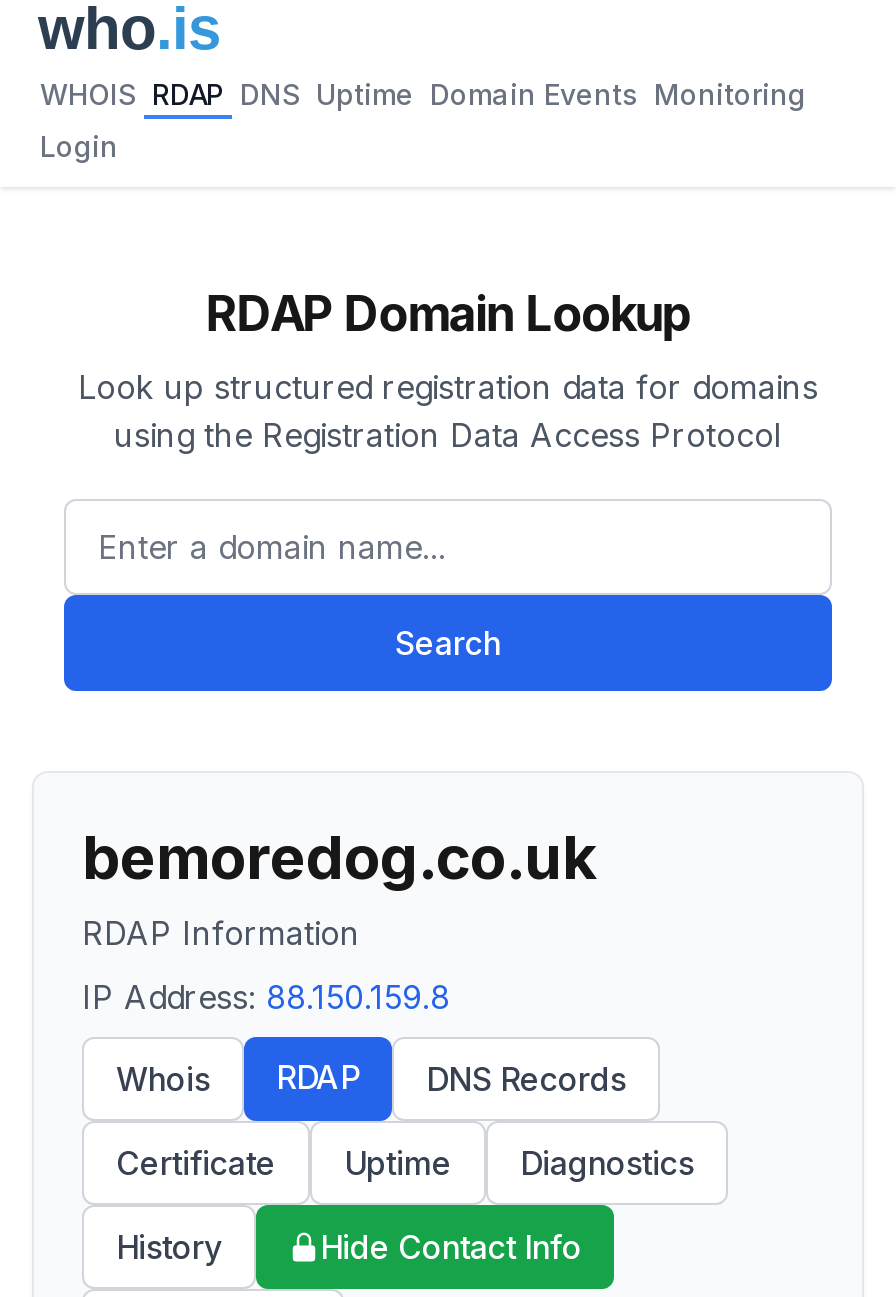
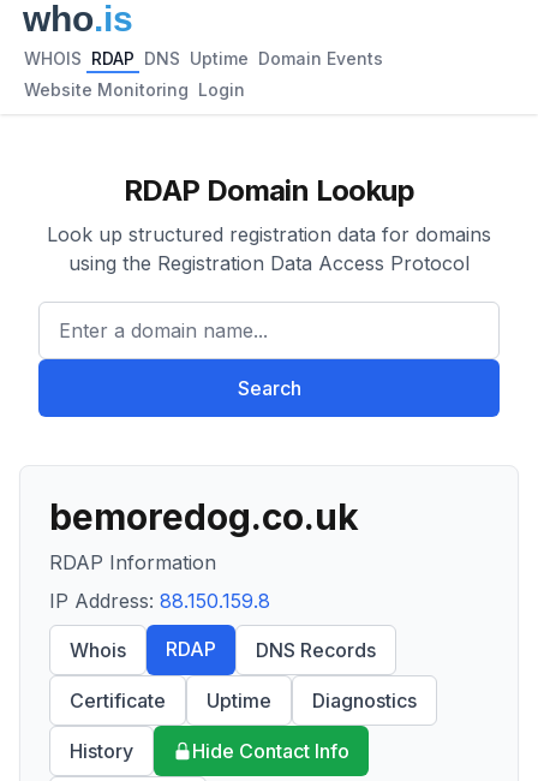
[40,77,806,111] WHOIS RDAP DNS Uptime Domain Events Monitoring -> [24,48,383,68] WHOIS RDAP DNS Uptime Domain Events
[40,129,118,163] Login -> [24,79,245,100] Website Monitoring Login

